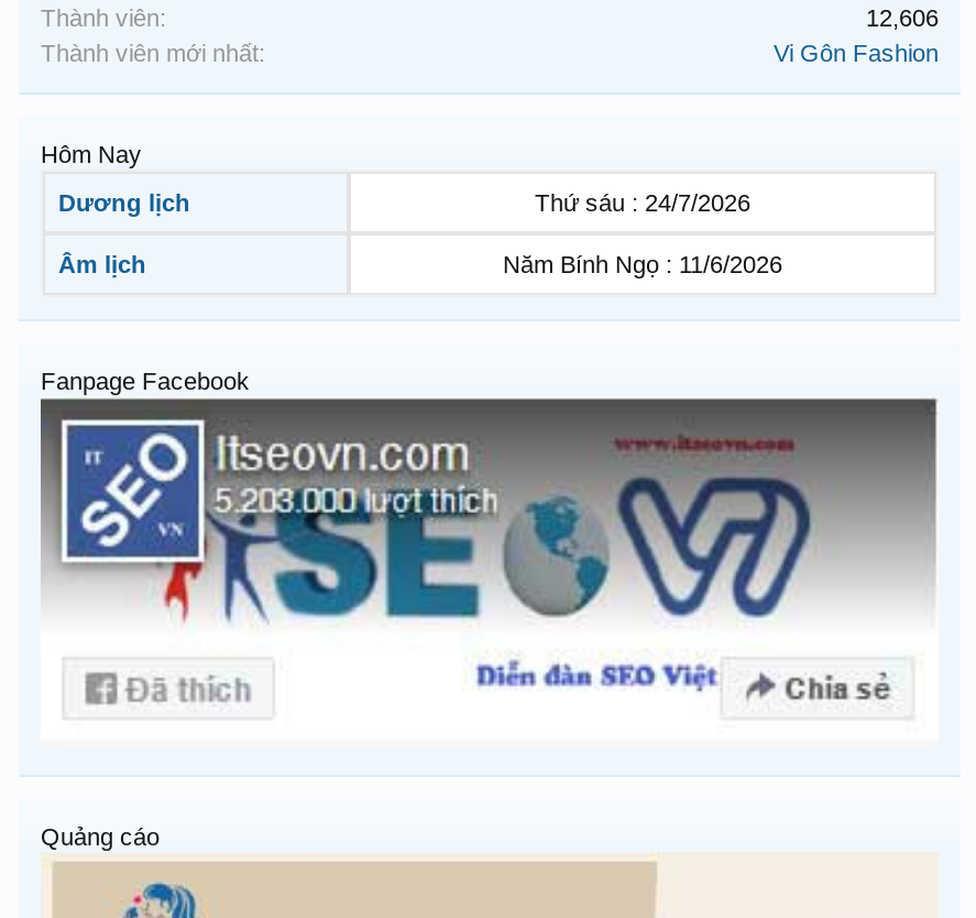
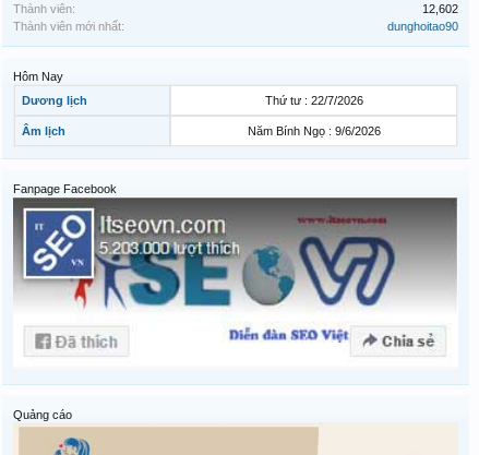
[866,5,939,31] 12,606 -> [422,2,458,15] 12,602
[774,40,939,66] Vi Gôn Fashion -> [387,20,458,33] dunghoitao90
[535,190,750,216] Thứ sáu : 24/7/2026 -> [265,94,363,107] Thứ tư : 22/7/2026
[503,251,782,278] Năm Bính Ngọ : 11/6/2026 -> [247,125,380,138] Năm Bính Ngọ : 9/6/2026

